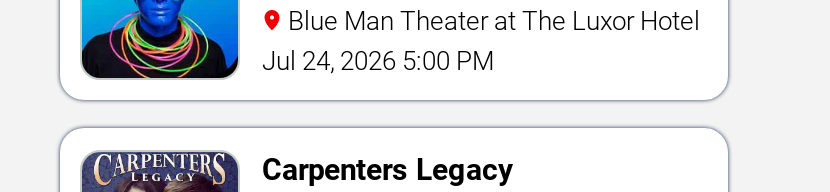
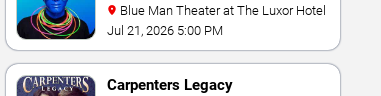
[262,46,494,76] Jul 24, 2026 5:00 PM -> [107,23,223,38] Jul 21, 2026 5:00 PM

